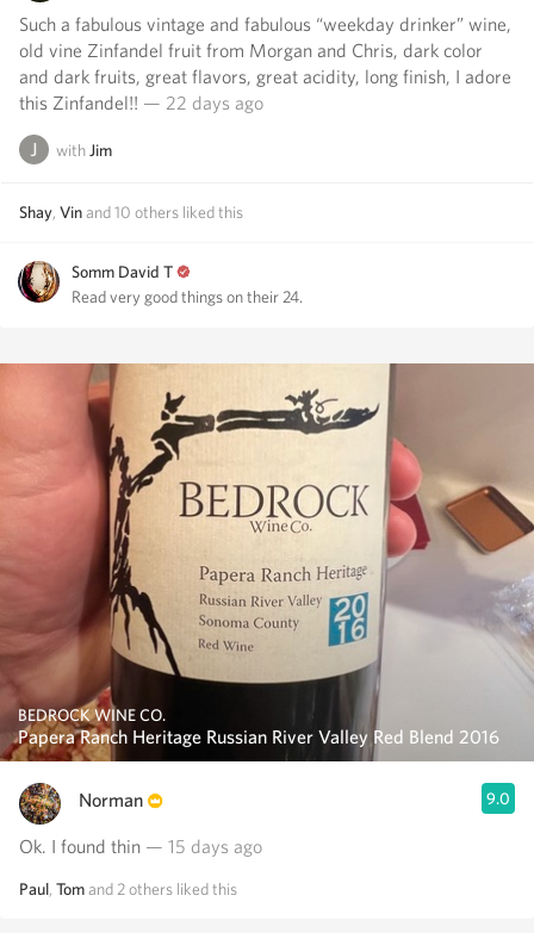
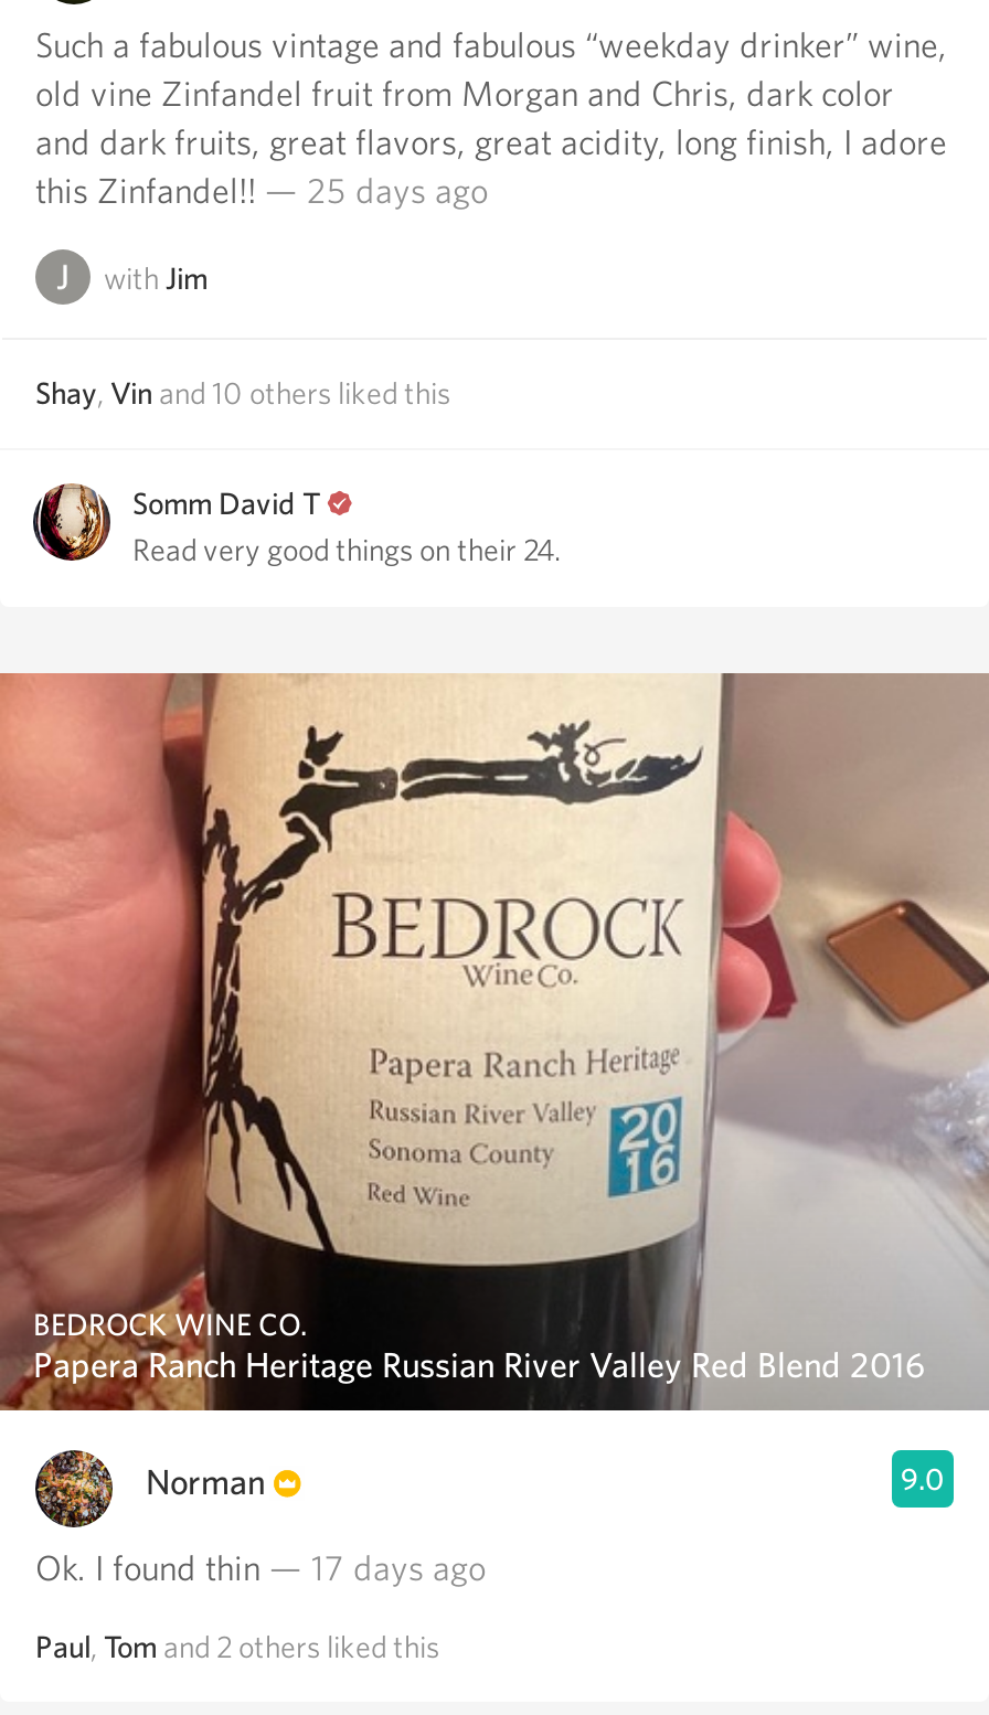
[19,92,263,114] this Zinfandel!! — 22 days ago -> [35,170,488,212] this Zinfandel!! — 25 days ago
[19,835,262,858] Ok. I found thin — 15 days ago -> [35,1547,486,1589] Ok. I found thin — 17 days ago

